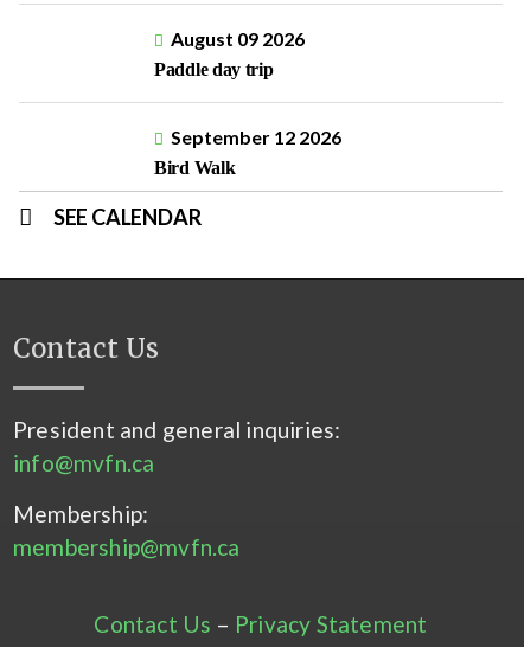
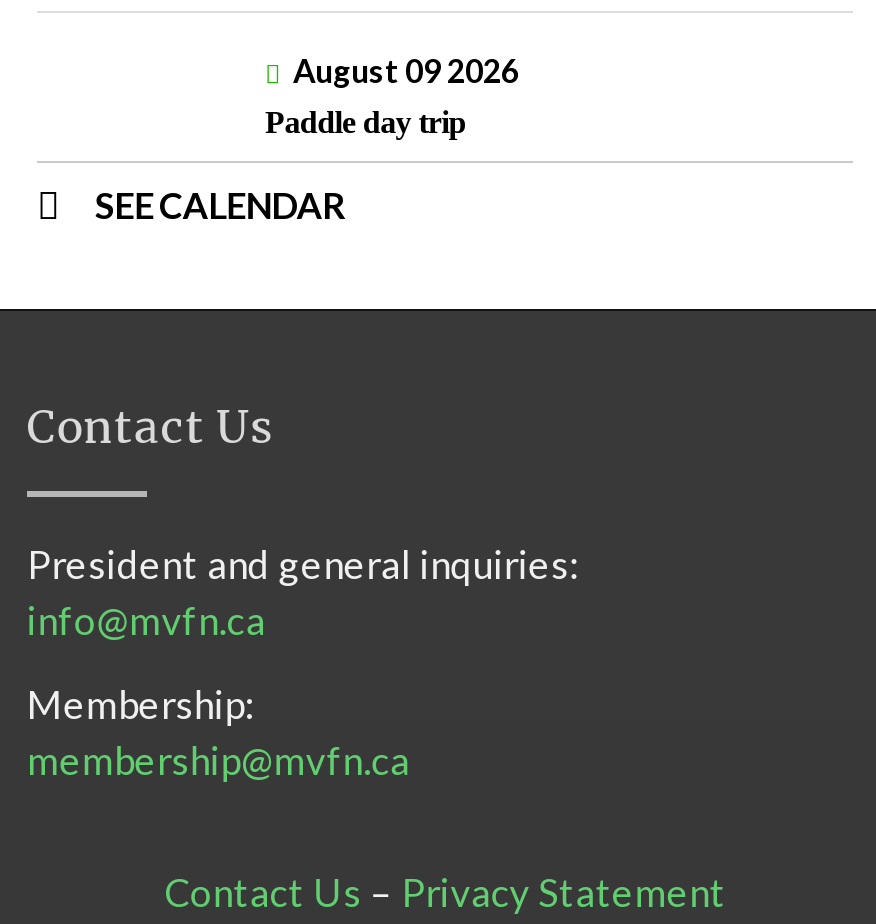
[154,126,341,178] September 12 2026 | Bird Walk -> none

